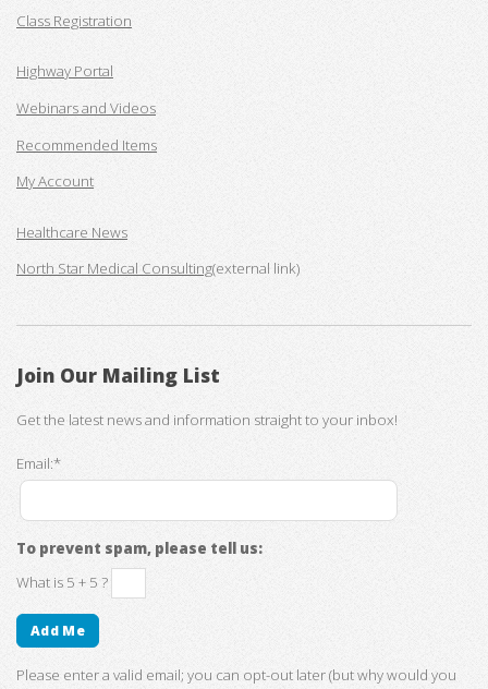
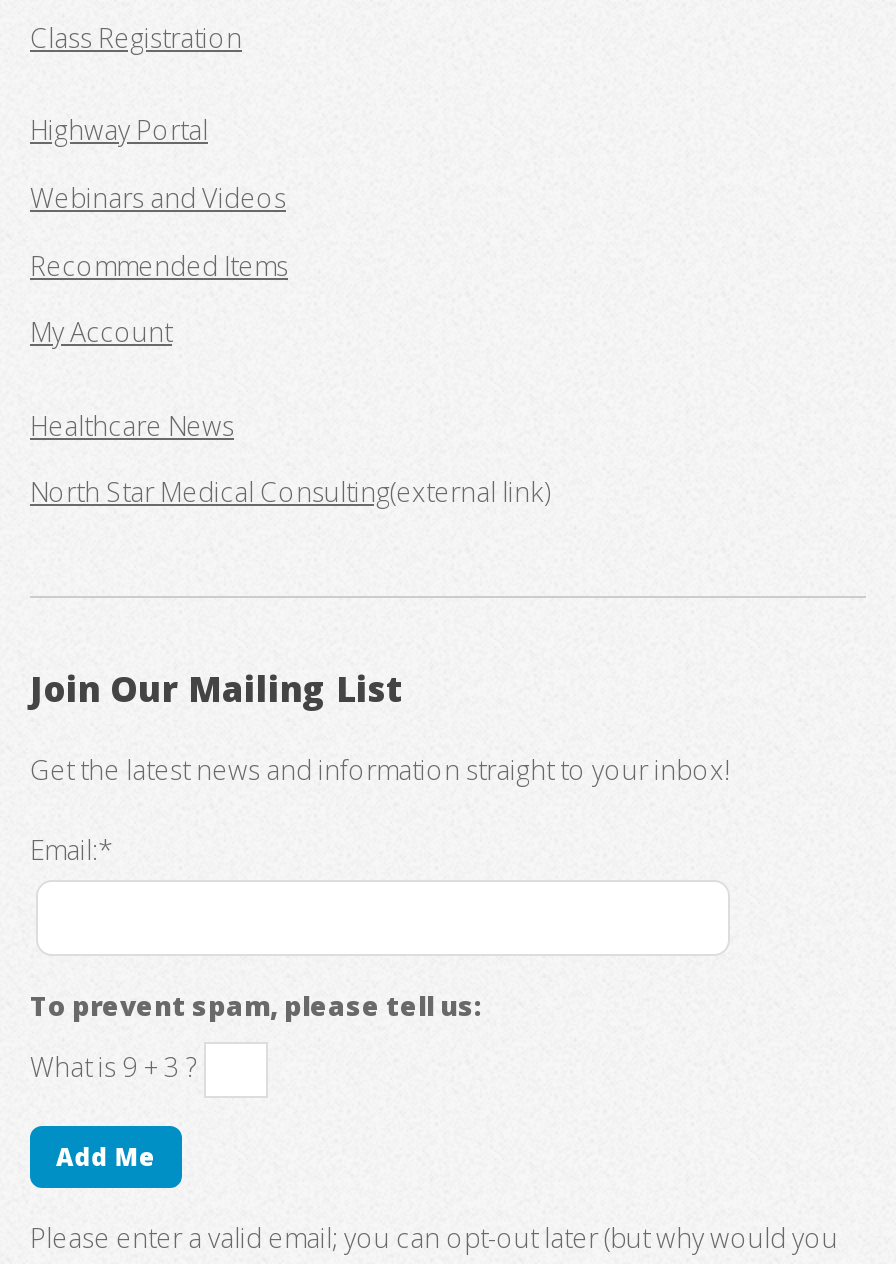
[16,572,111,592] What is 5 + 5 ? -> [30,1050,204,1086] What is 9 + 3 ?

